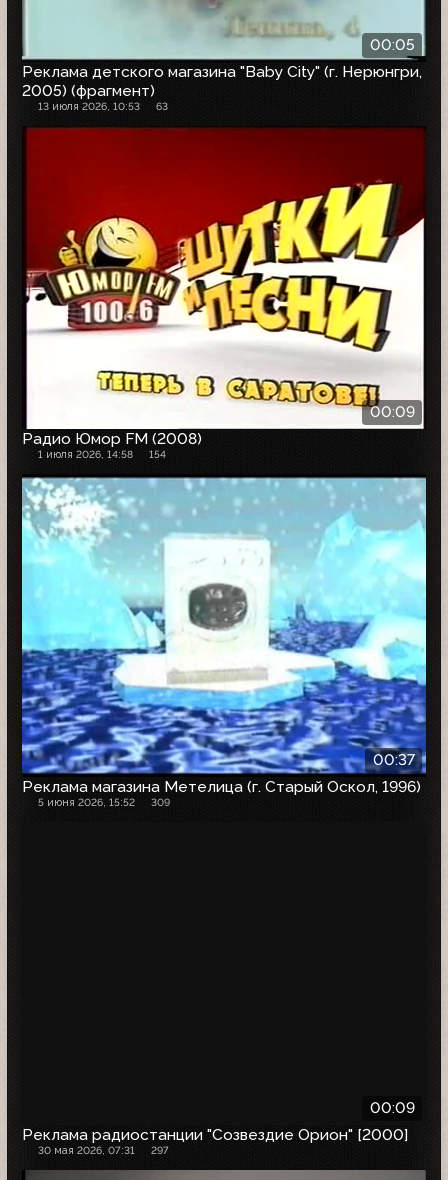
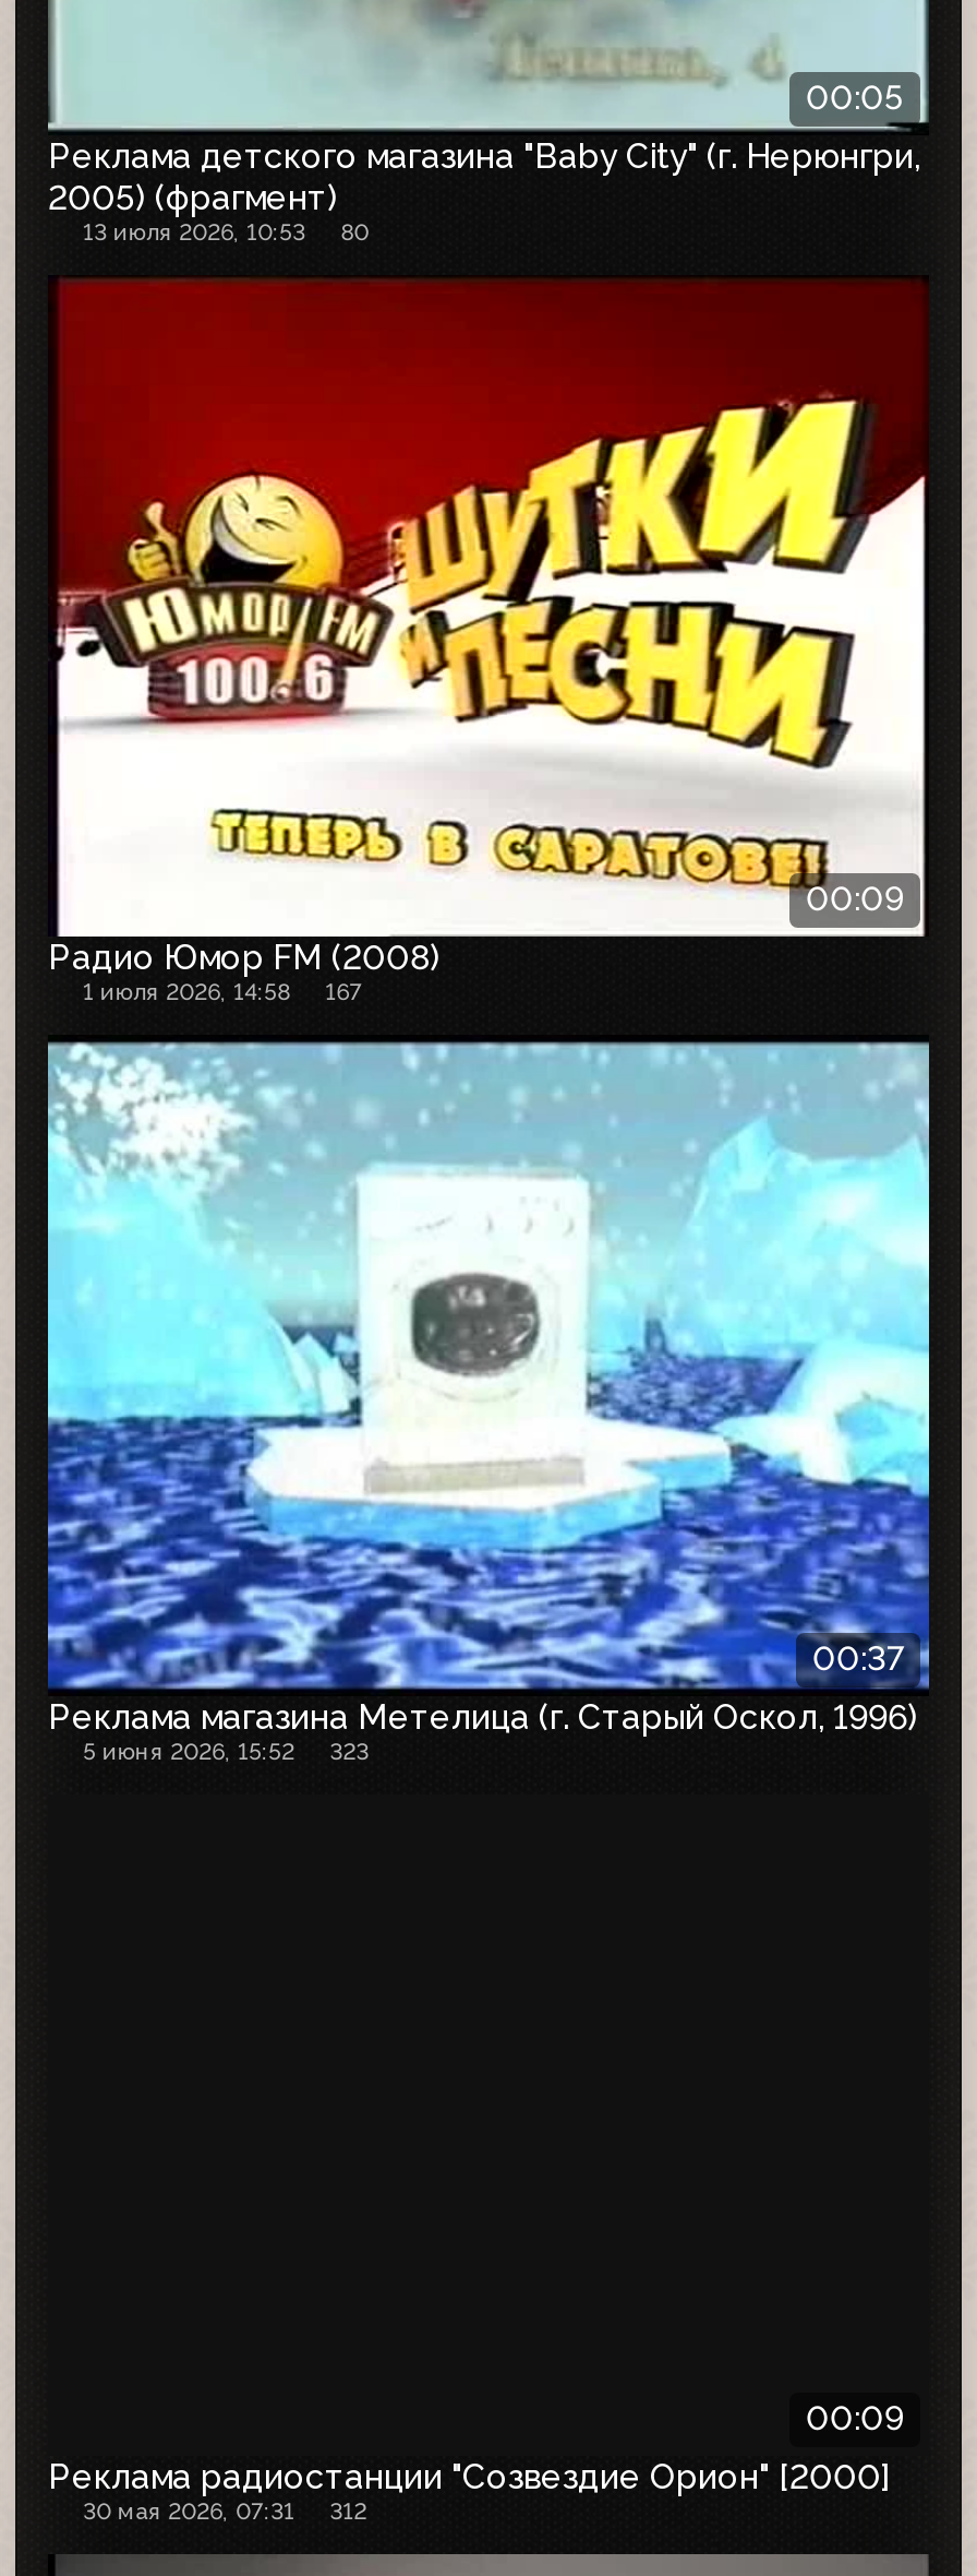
[38,100,168,112] 13 июля 2026, 10:53 63 -> [83,218,369,245] 13 июля 2026, 10:53 80
[38,448,166,460] 1 июля 2026, 14:58 154 -> [83,978,362,1004] 1 июля 2026, 14:58 167
[38,796,170,808] 5 июня 2026, 15:52 309 -> [83,1738,369,1764] 5 июня 2026, 15:52 323
[38,1144,169,1156] 30 мая 2026, 07:31 297 -> [83,2497,367,2524] 30 мая 2026, 07:31 312

